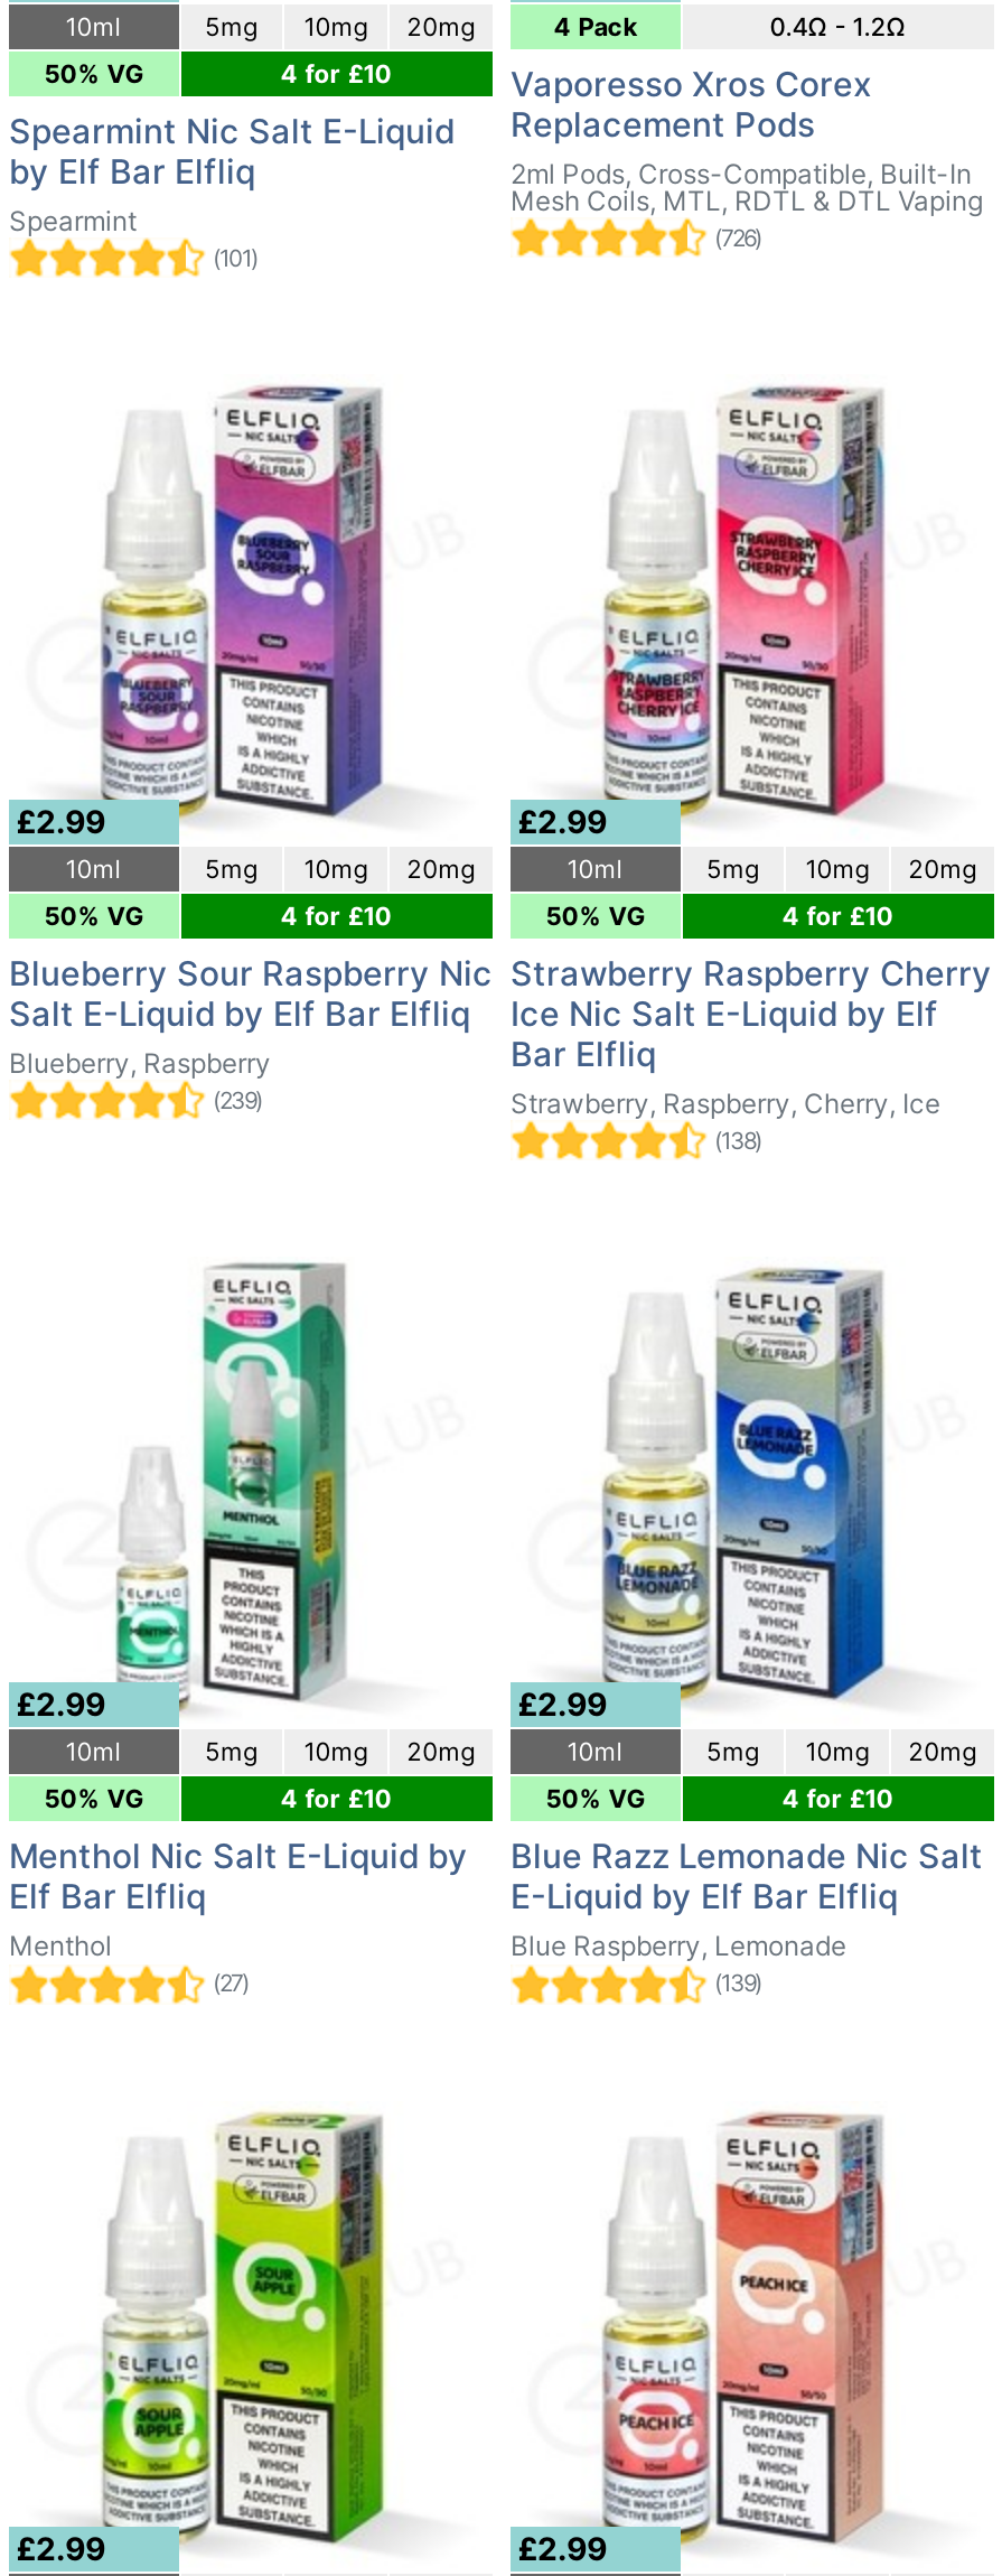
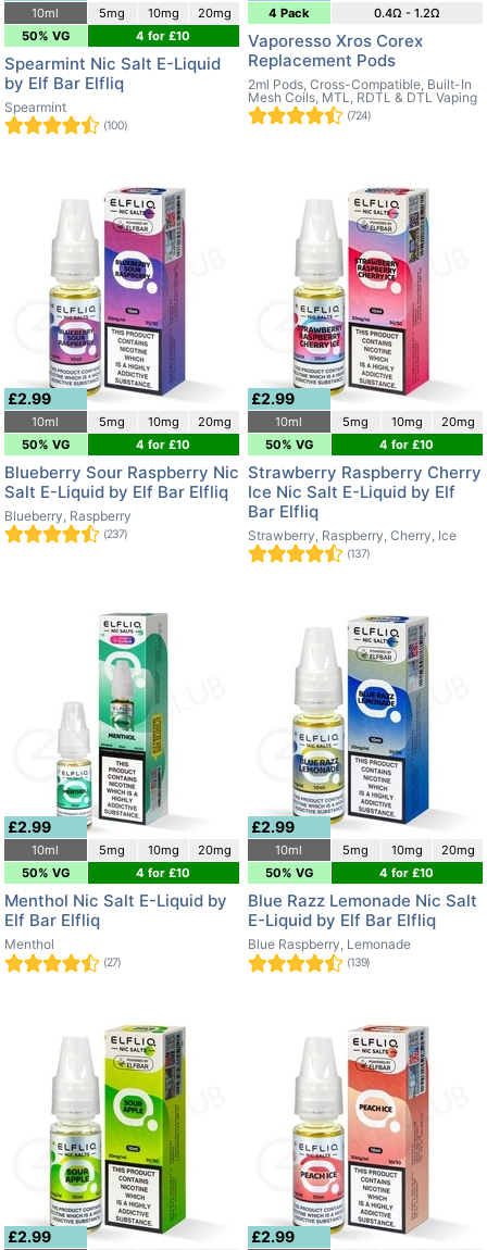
[714,223,761,252] (726) -> [347,108,371,122] (724)
[213,243,257,272] (101) -> [103,118,127,132] (100)
[213,1086,262,1116] (239) -> [103,527,127,541] (237)
[714,1127,761,1156] (138) -> [347,547,370,561] (137)

